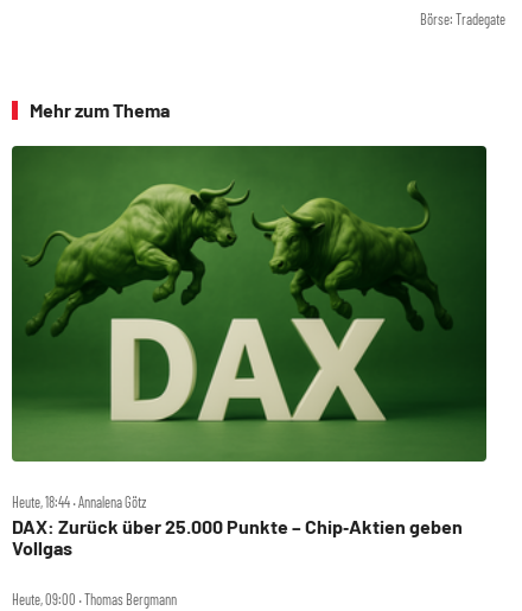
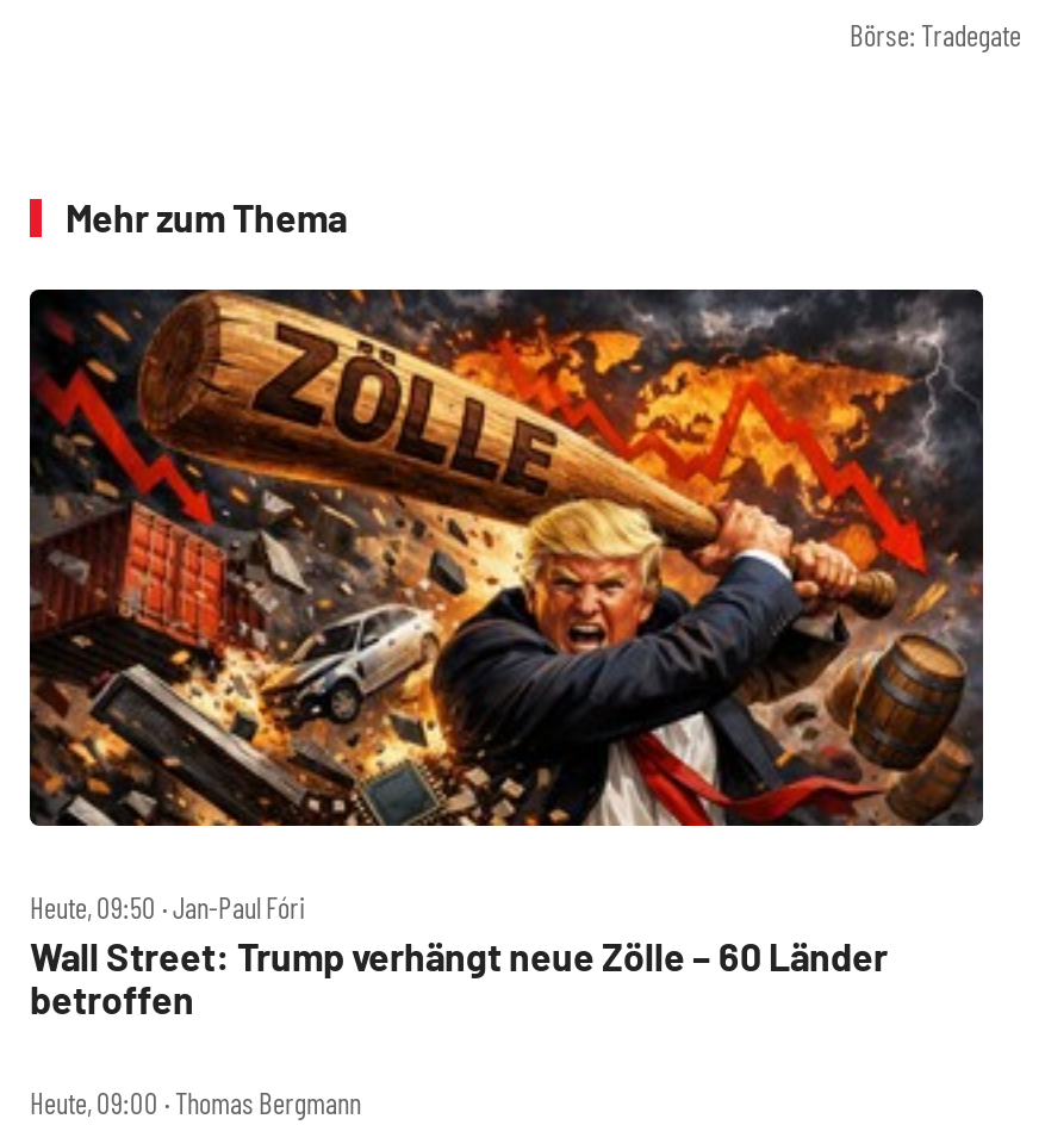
[11,146,486,559] [image] | Heute, 18:44 ‧ Annalena Götz | DAX: Zurück über 25.000 Punkte – Chip‑Aktien geben | Vollgas -> [30,287,983,1021] [image] | Heute, 09:50 ‧ Jan-Paul Fóri | Wall Street: Trump verhängt neue Zölle – 60 Länder | betroffen

